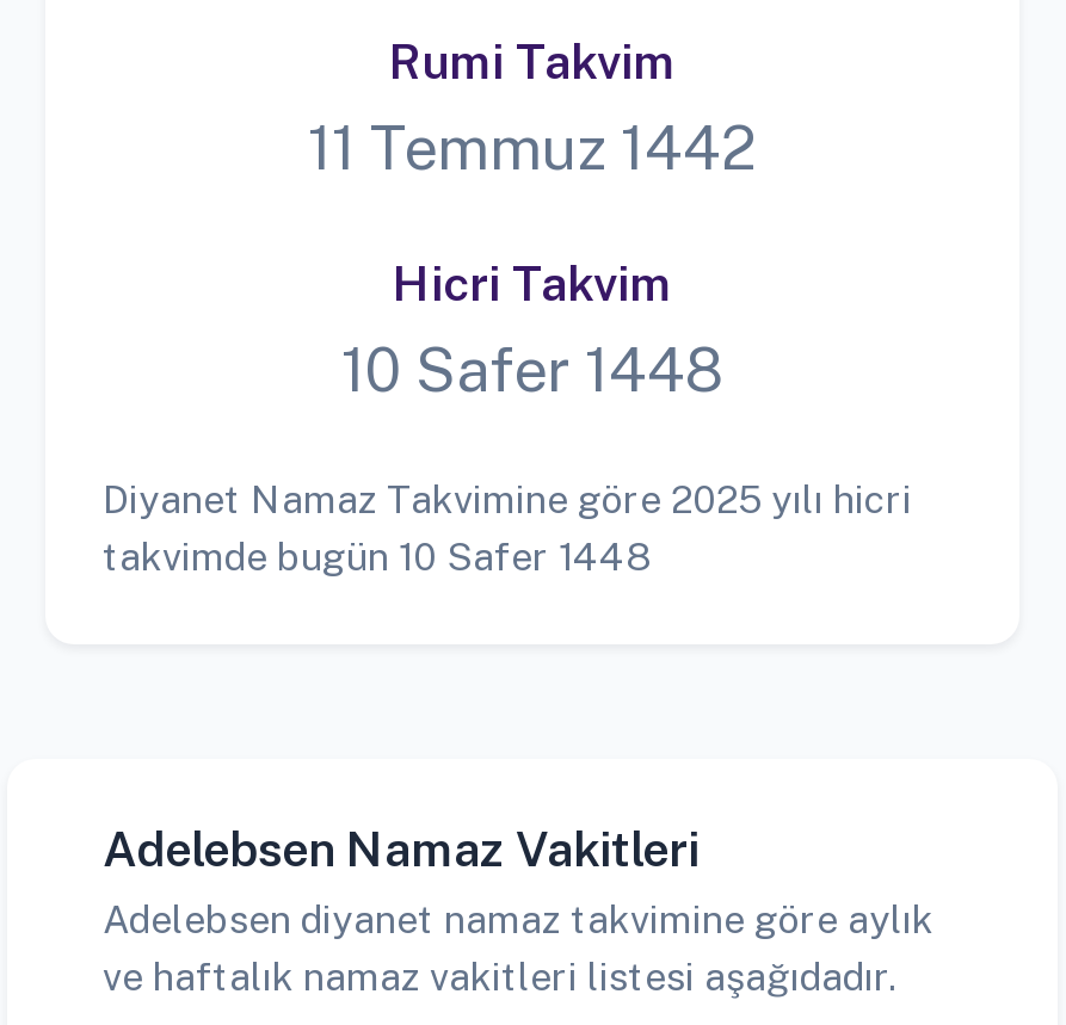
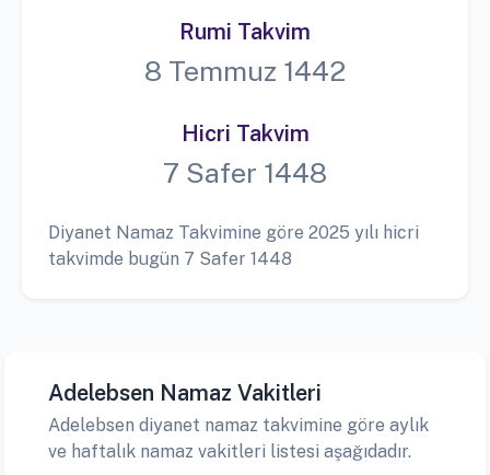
[308,113,757,184] 11 Temmuz 1442 -> [144,55,346,88] 8 Temmuz 1442
[341,335,723,406] 10 Safer 1448 -> [163,157,327,190] 7 Safer 1448
[103,535,649,580] takvimde bugün 10 Safer 1448 -> [48,249,292,269] takvimde bugün 7 Safer 1448

